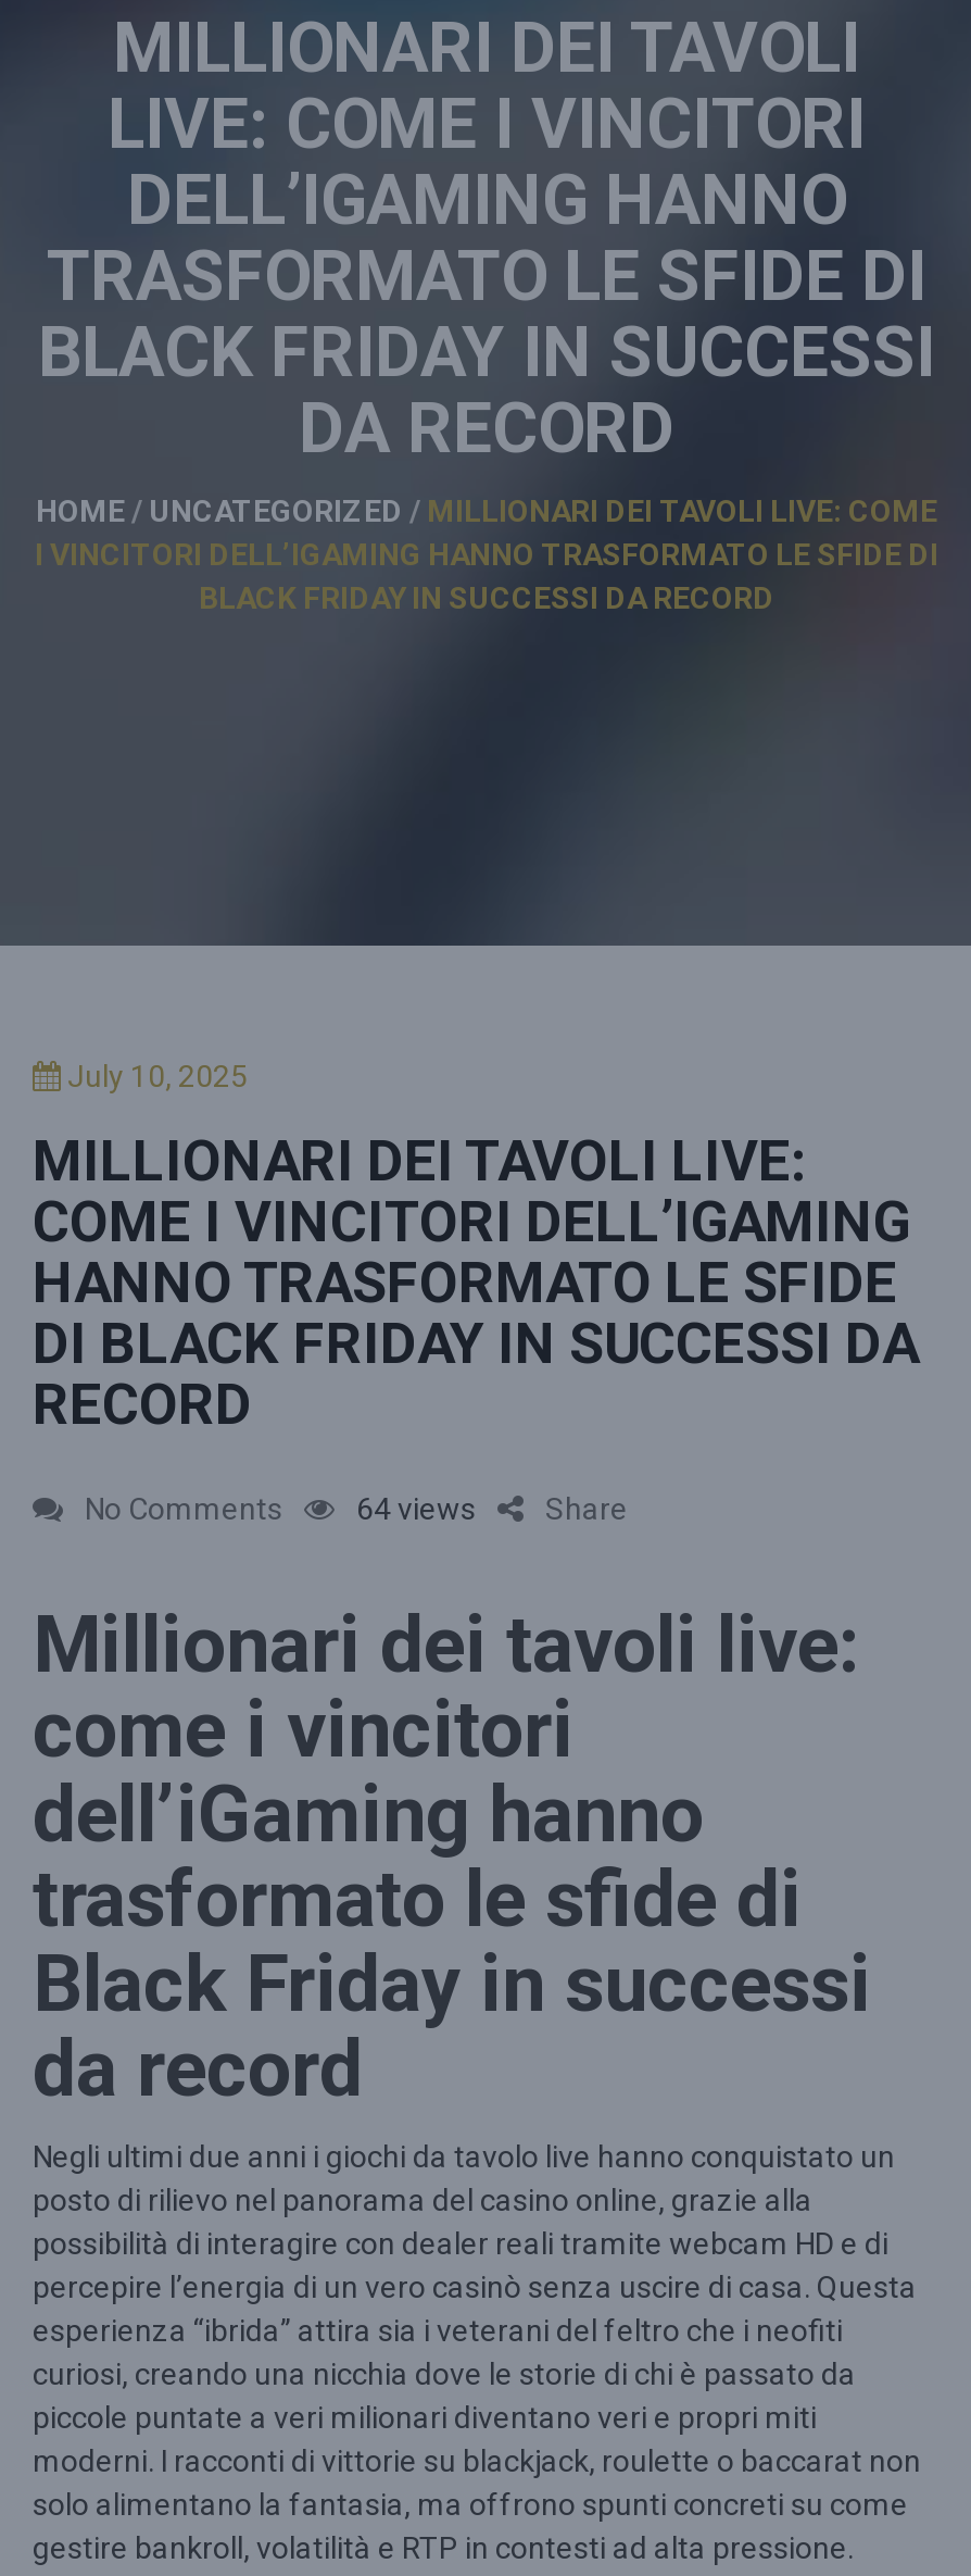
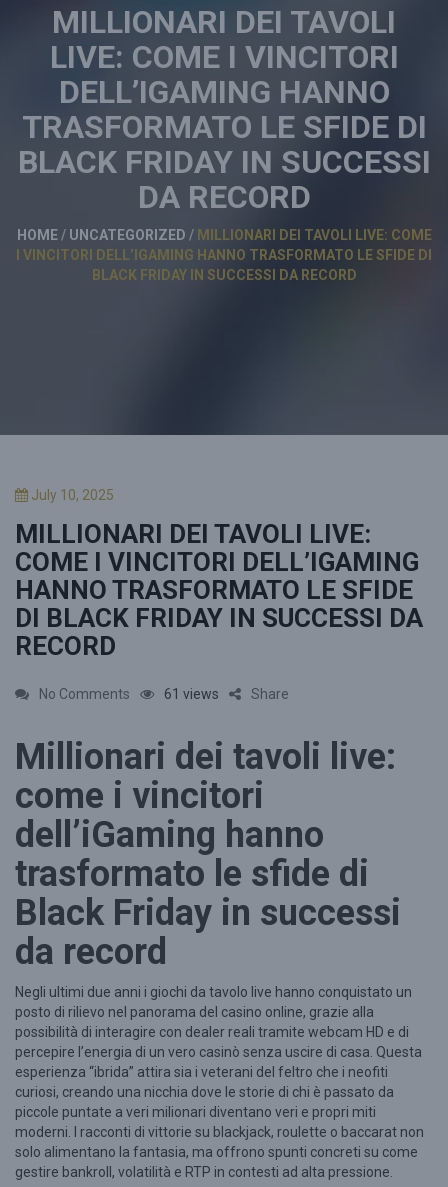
[85,1489,628,1526] No Comments o 64 views Share -> [39,685,289,702] No Comments o 61 views Share

